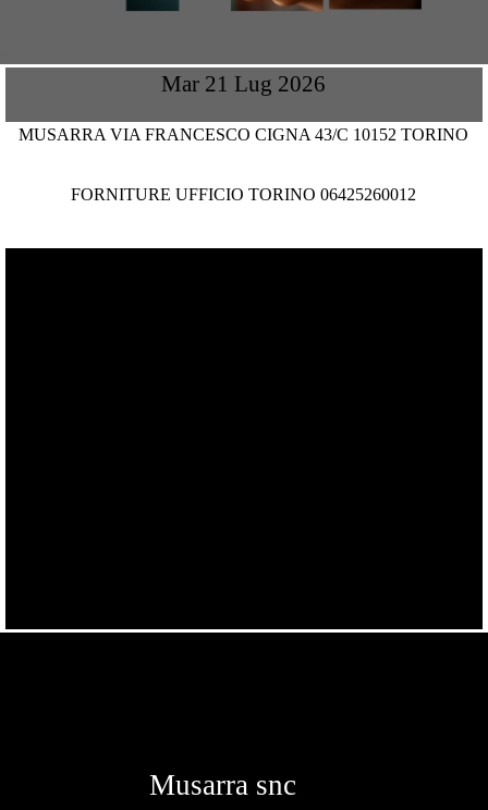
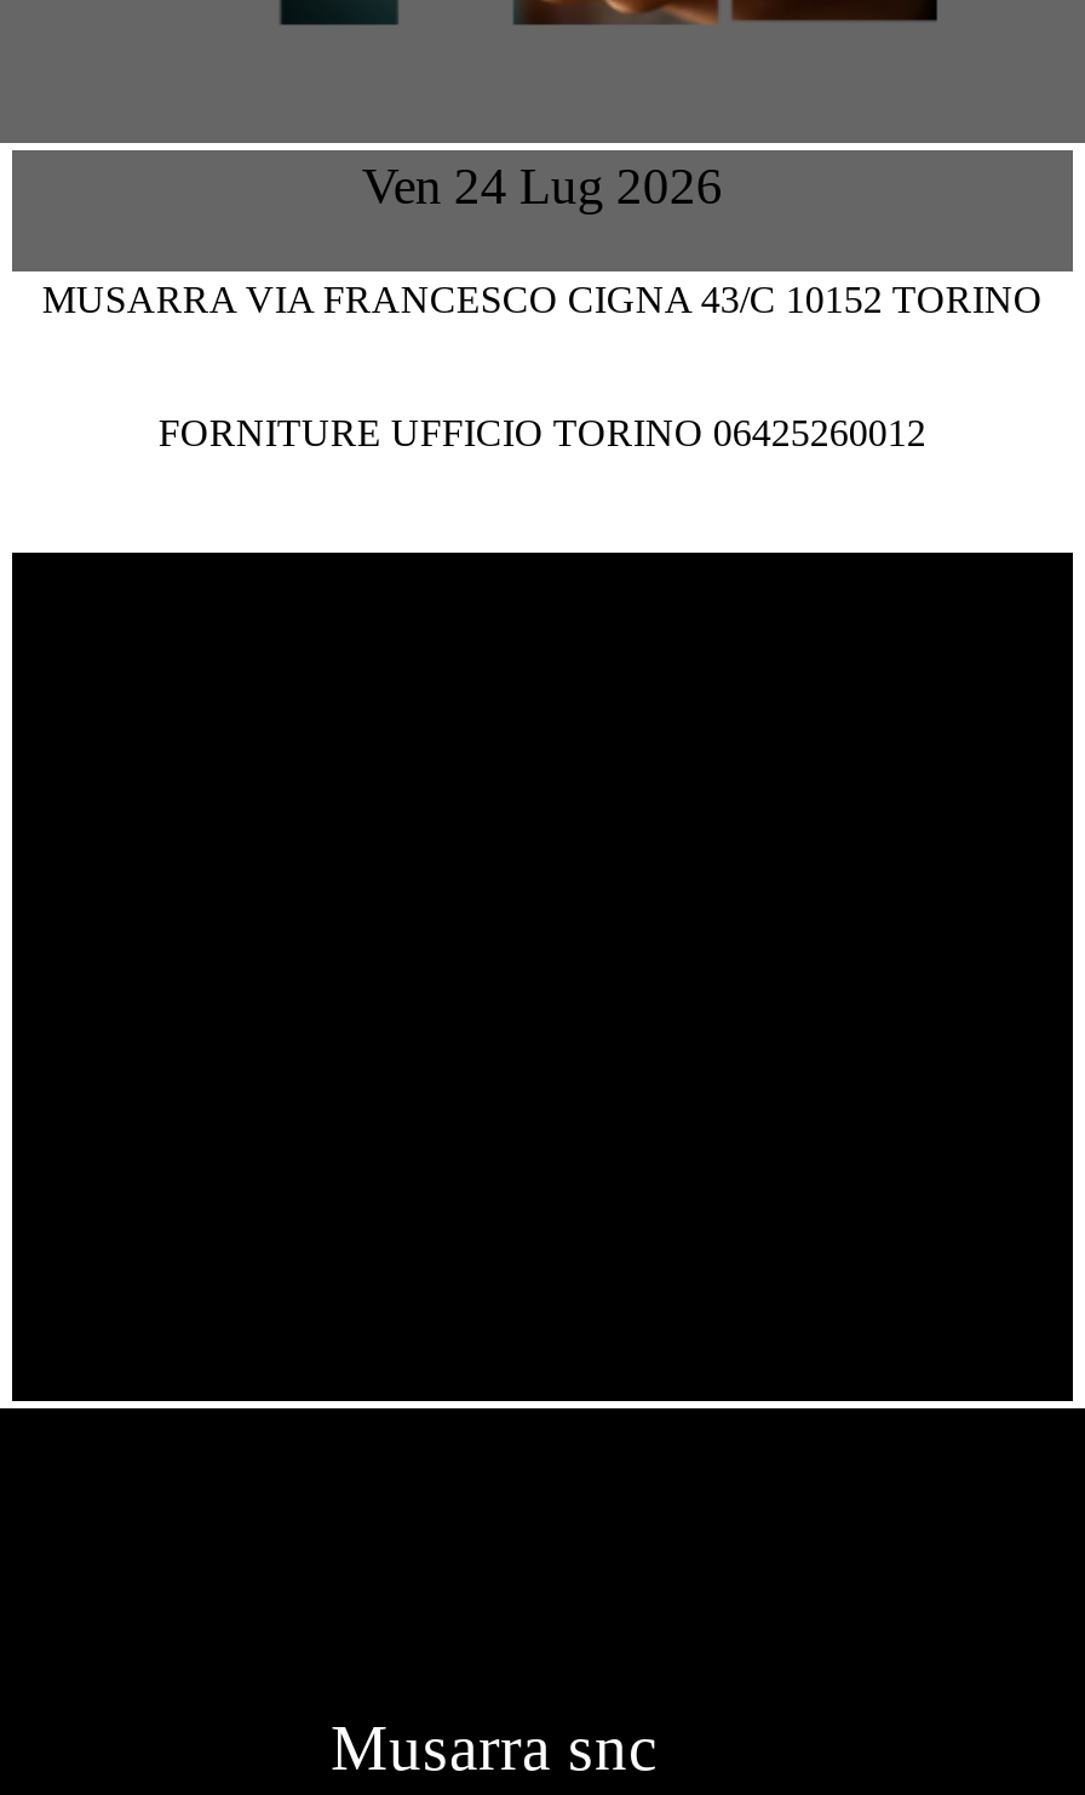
[162,71,326,97] Mar 21 Lug 2026 -> [362,158,723,216] Ven 24 Lug 2026

